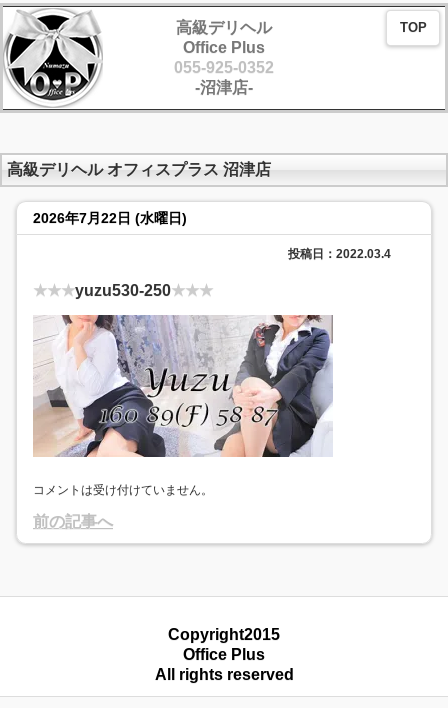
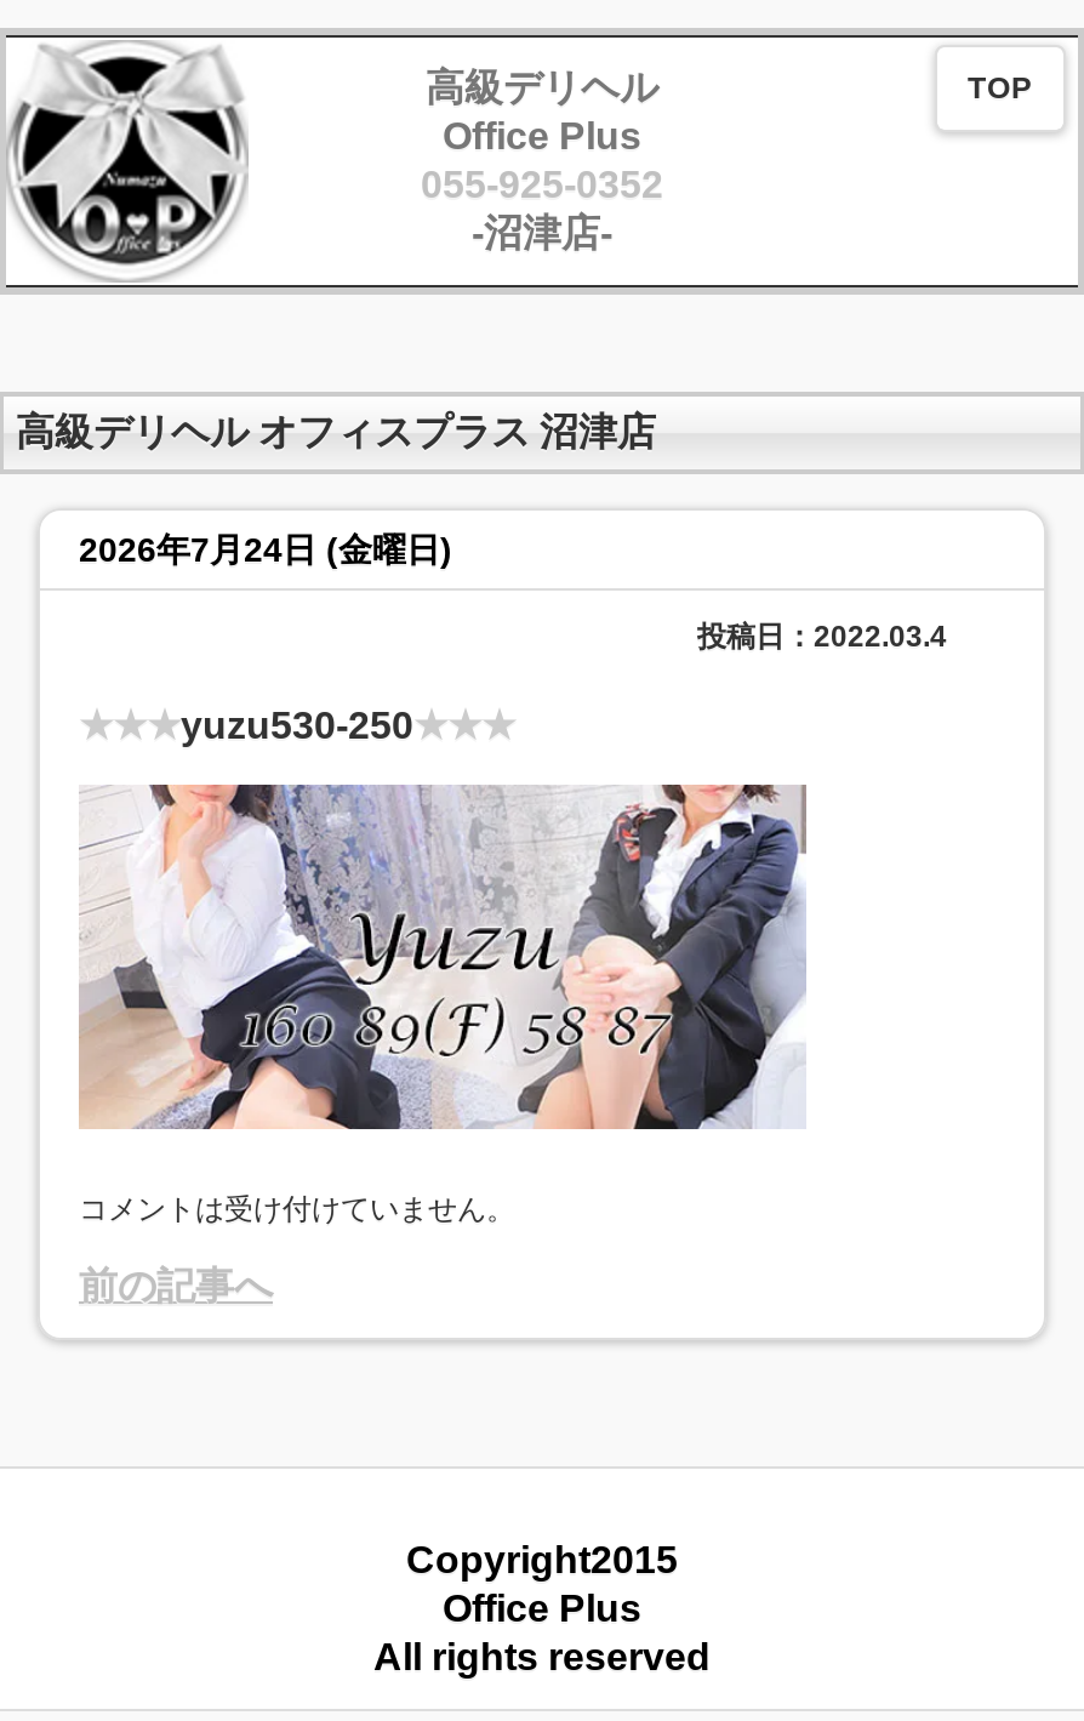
[33,210,187,226] 2026年7月22日 (水曜日) -> [79,531,452,570] 2026年7月24日 (金曜日)

